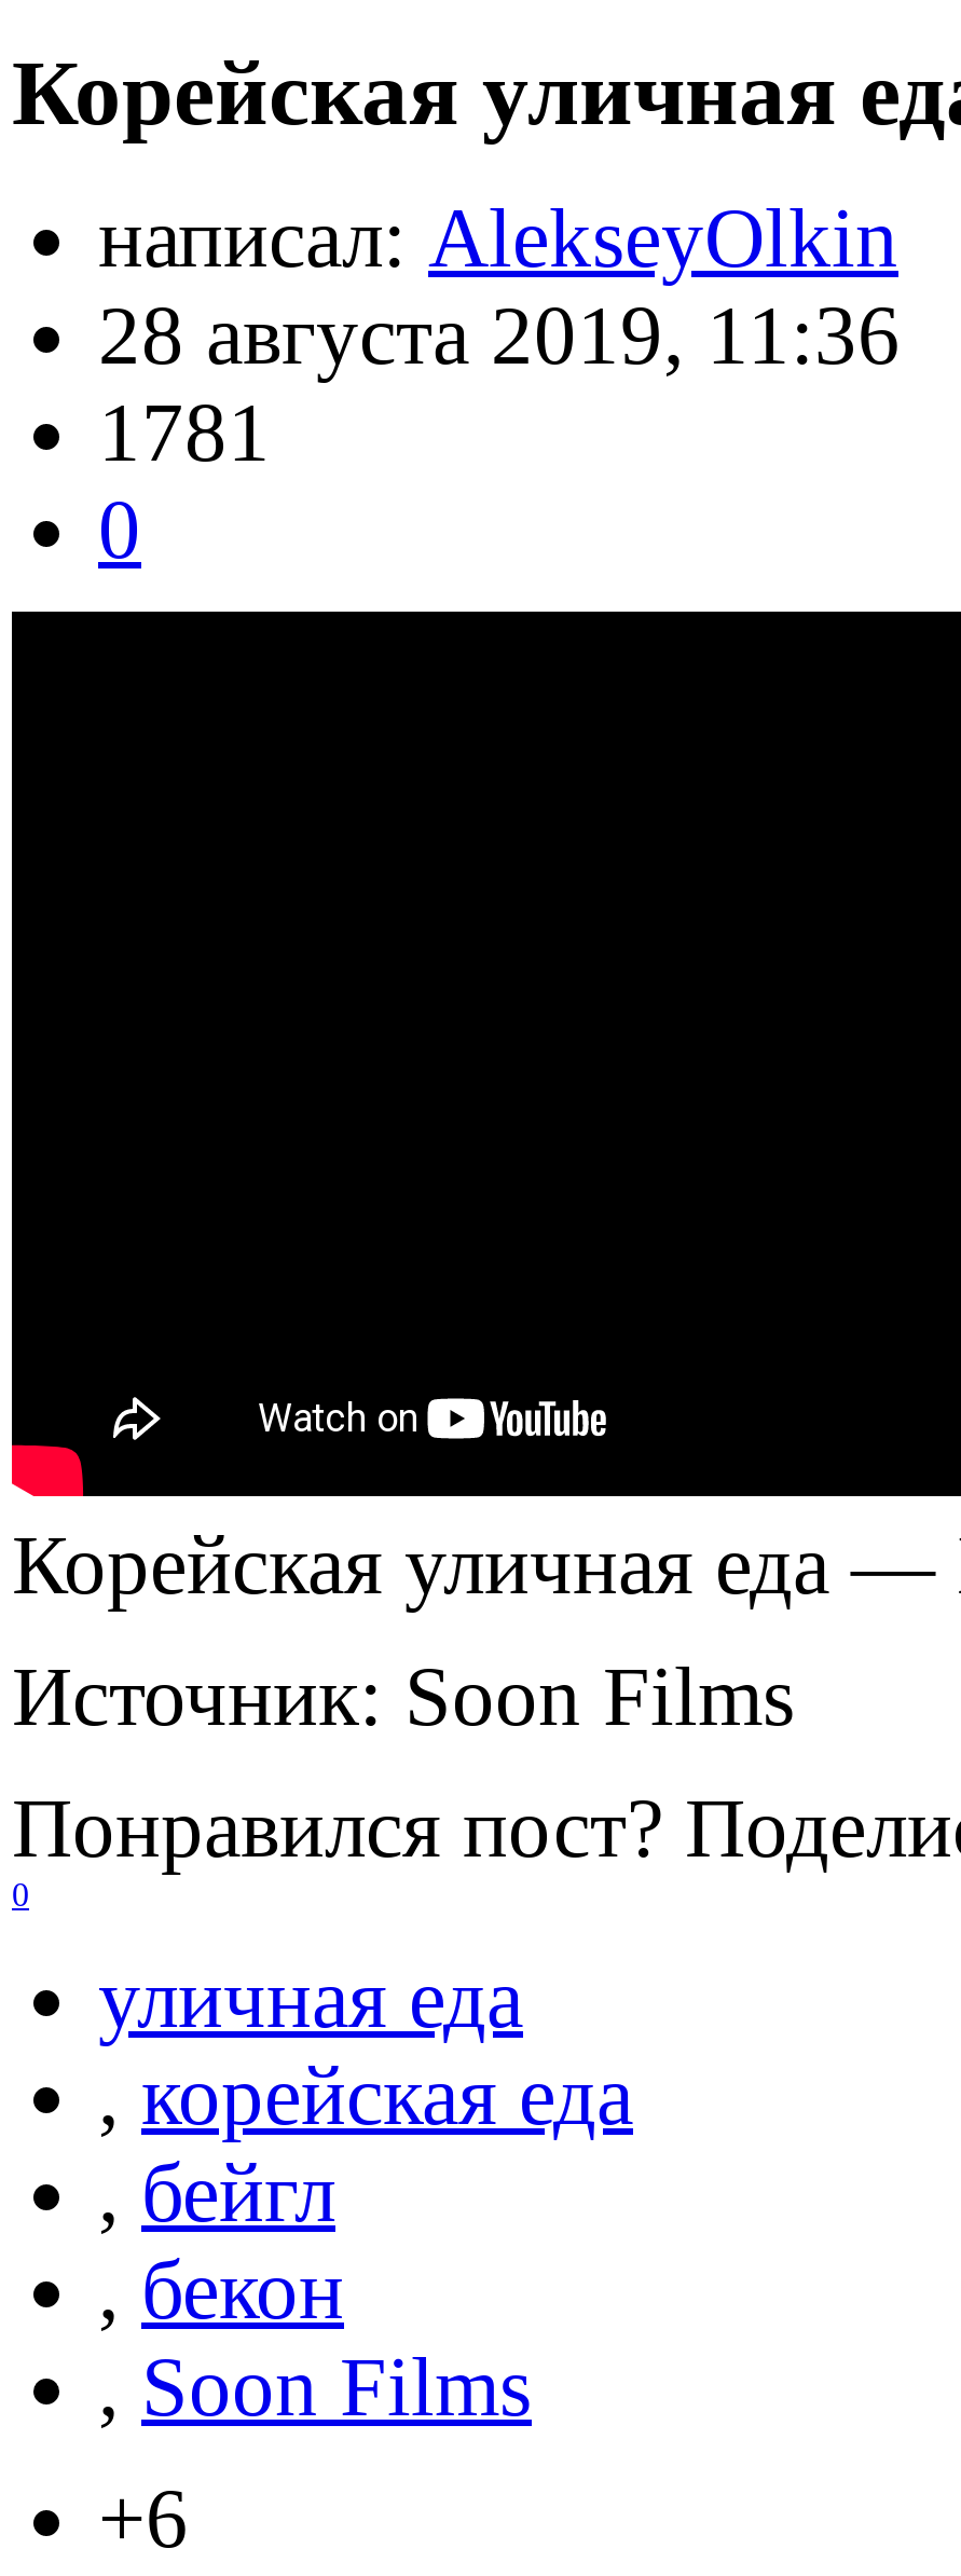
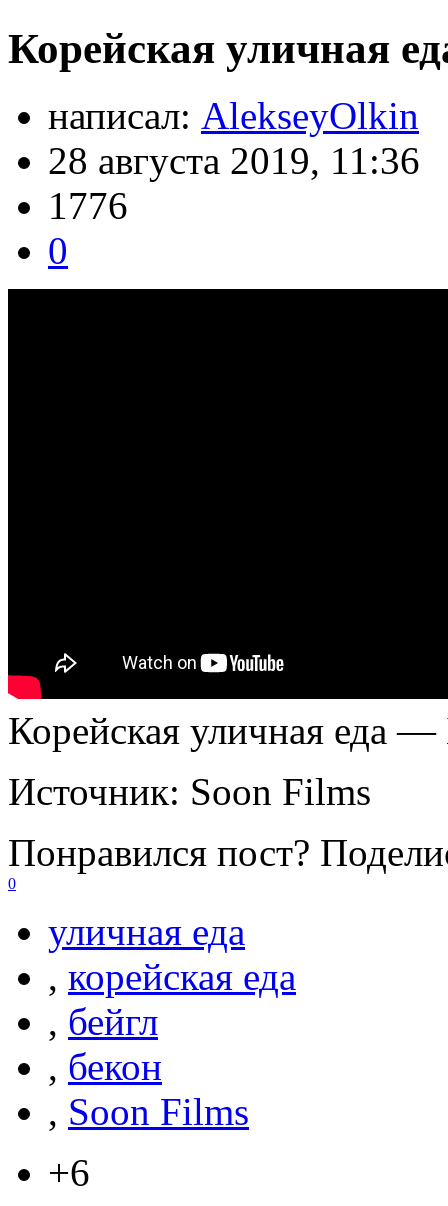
[98,385,271,477] 1781 -> [48,184,128,227] 1776

